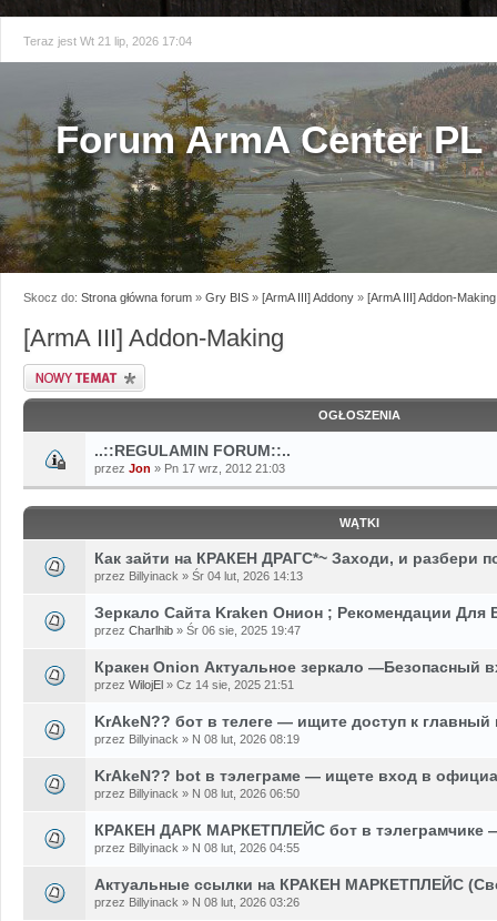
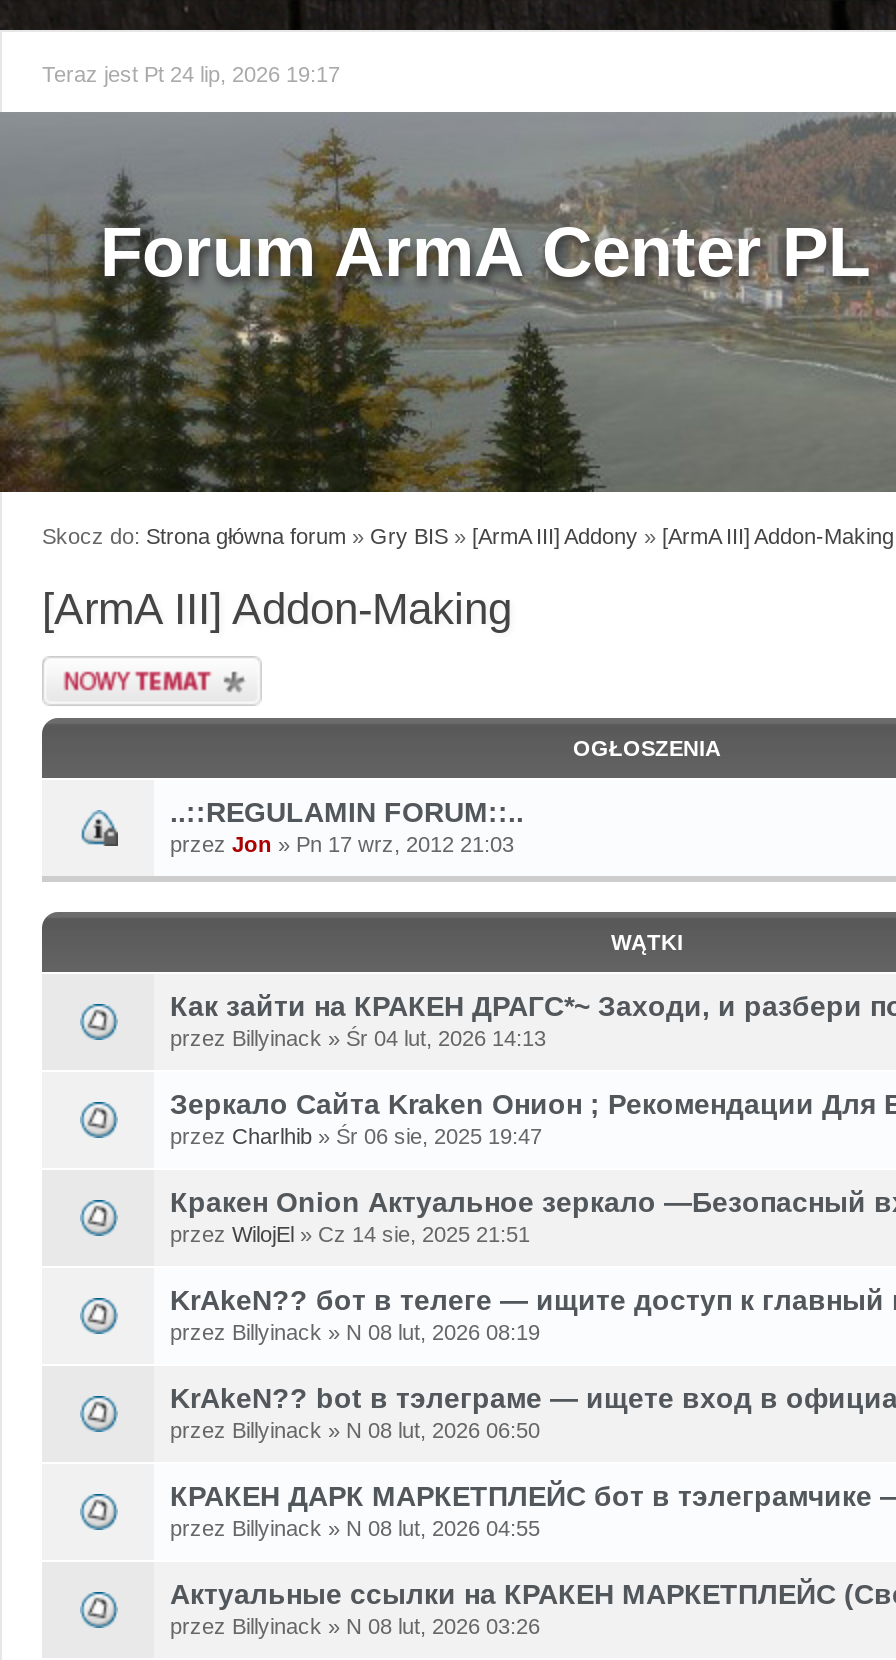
[23,34,192,48] Teraz jest Wt 21 lip, 2026 17:04 -> [42,62,340,86] Teraz jest Pt 24 lip, 2026 19:17

